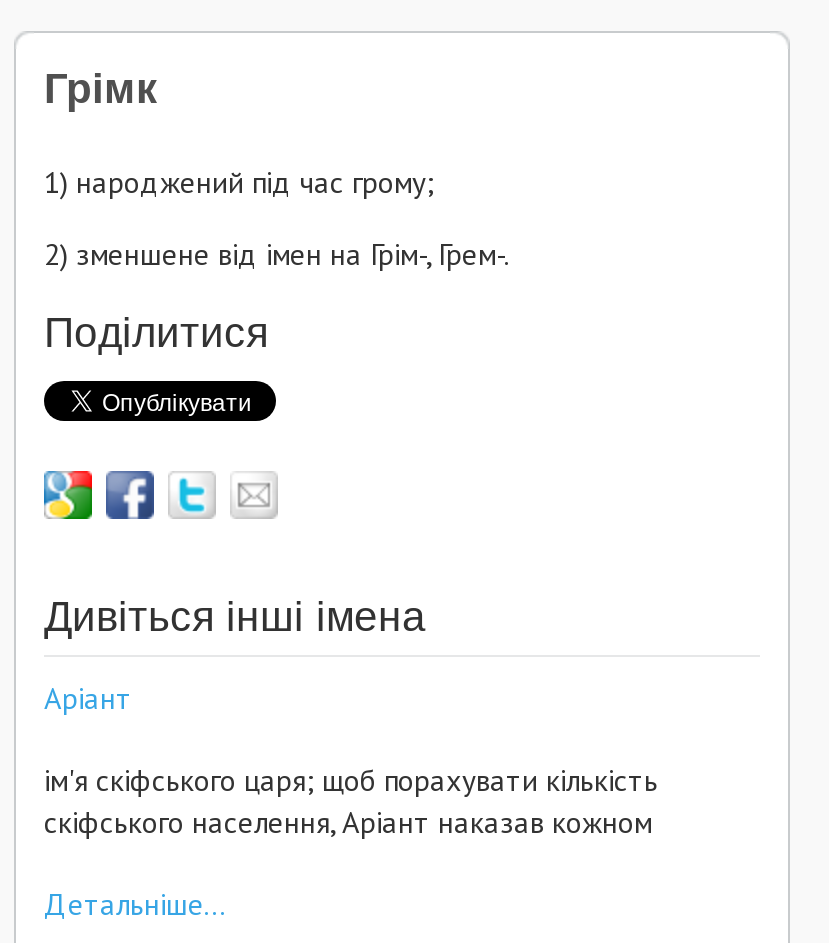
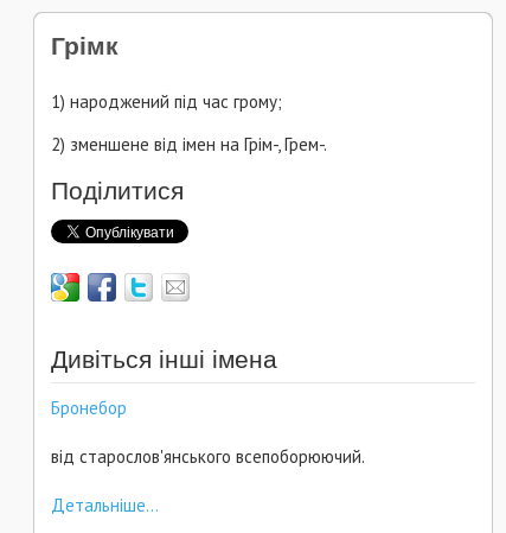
[44,679,132,717] Аріант -> [51,396,127,419] Бронебор
[44,761,658,841] ім'я скіфського царя; щоб порахувати кількість | скіфського населення, Аріант наказав кожном -> [51,445,365,468] від старослов'янського всепоборюючий.

